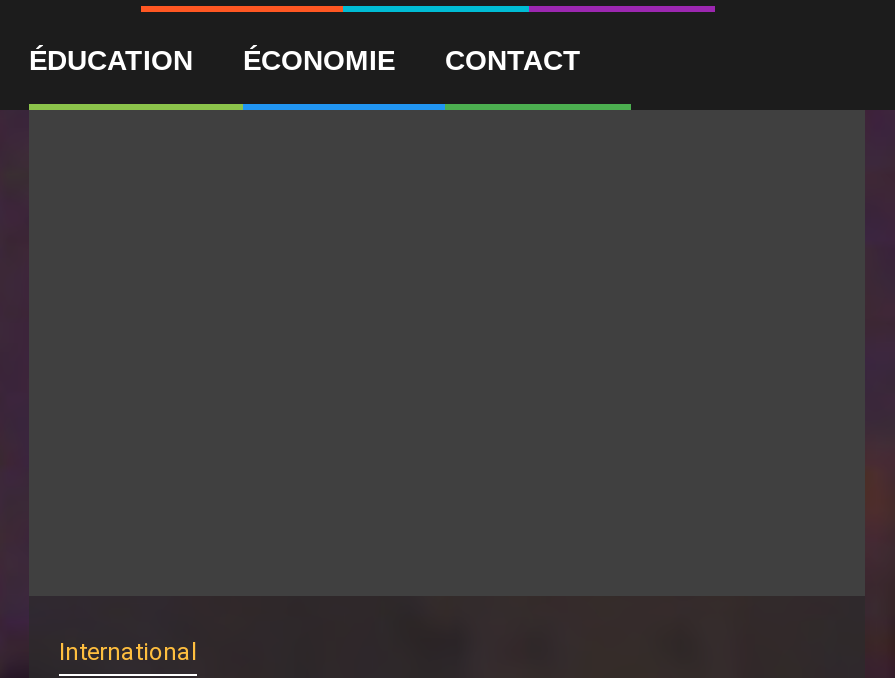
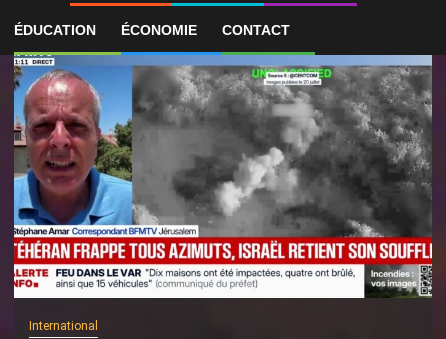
none -> [13,54,433,299] [image]

